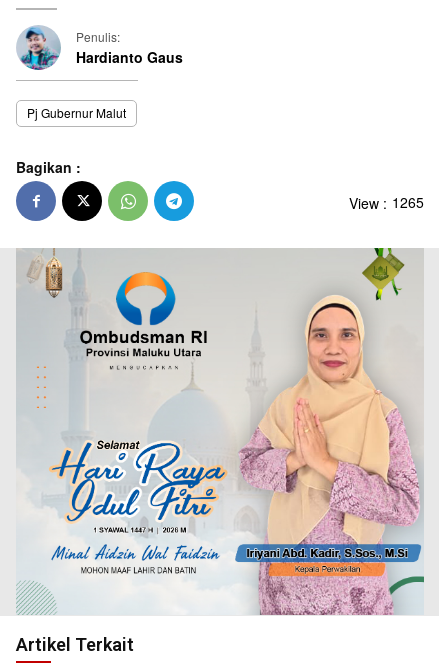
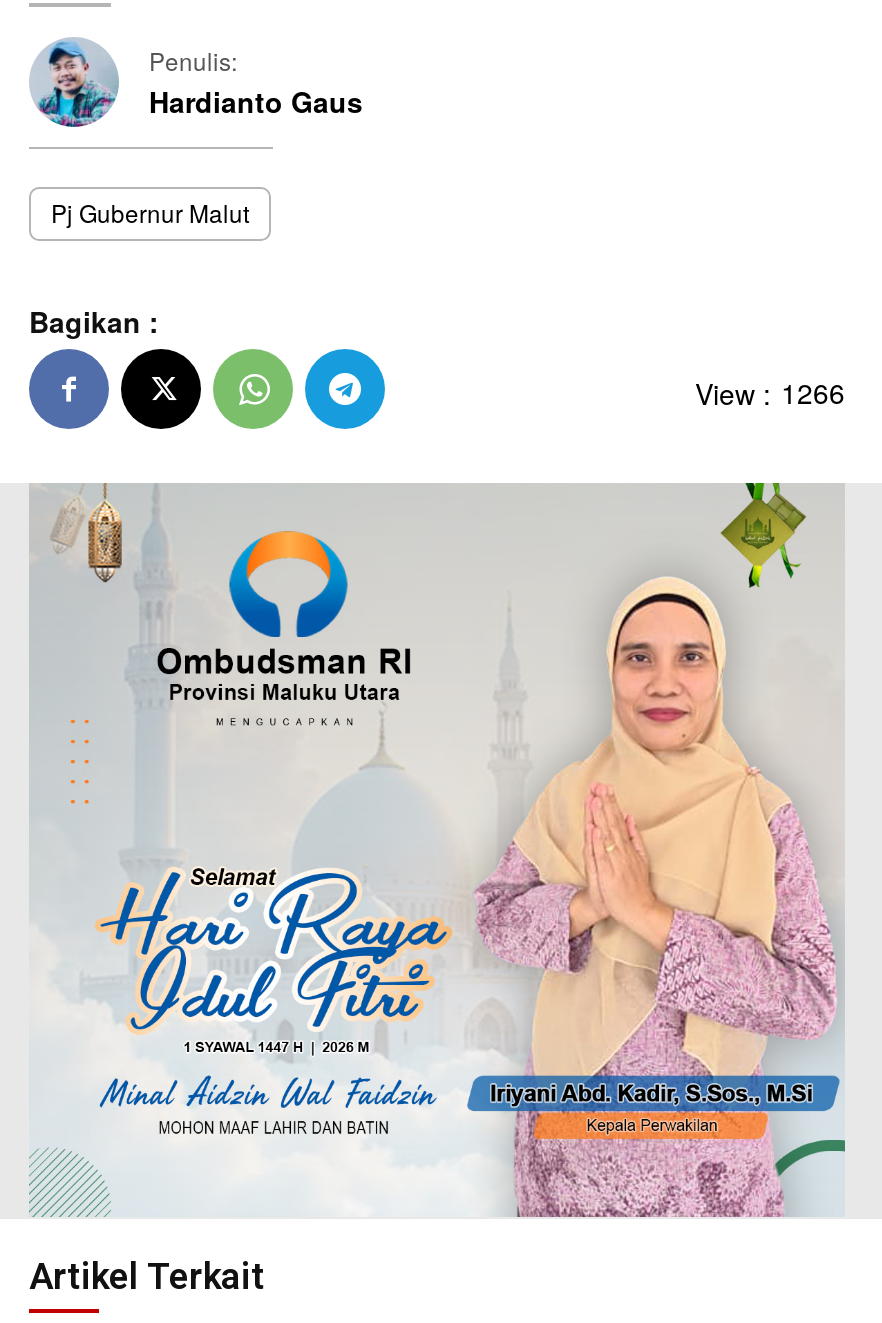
[349,193,424,213] View : 1265 -> [695,373,845,413] View : 1266

